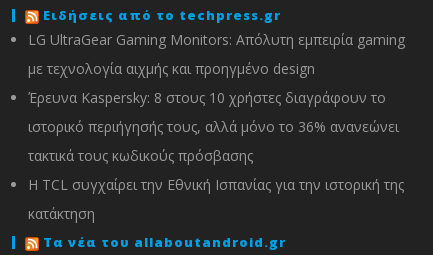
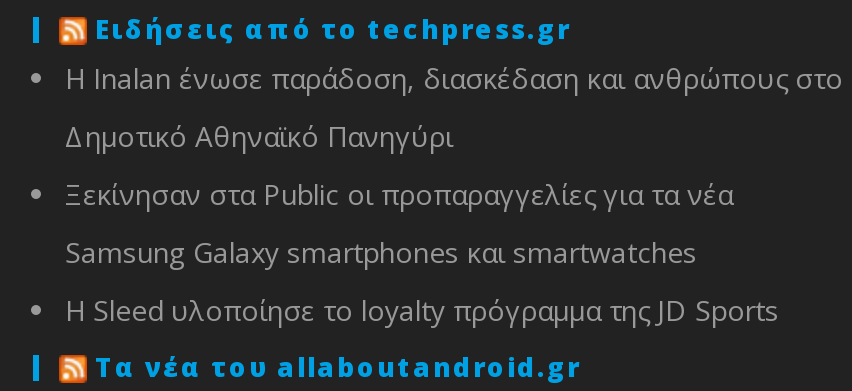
[28,30,405,223] LG UltraGear Gaming Monitors: Απόλυτη εμπειρία gaming | με τεχνολογία αιχμής και προηγμένο design | Έρευνα Kaspersky: 8 στους 10 χρήστες διαγράφουν το | ιστορικό περιήγησής τους, αλλά μόνο το 36% ανανεώνει | τακτικά τους κωδικούς πρόσβασης | Η TCL συγχαίρει την Εθνική Ισπανίας για την ιστορική της | κατάκτηση -> [65,58,843,328] Η Inalan ένωσε παράδοση, διασκέδαση και ανθρώπους στο | Δημοτικό Αθηναϊκό Πανηγύρι | Ξεκίνησαν στα Public οι προπαραγγελίες για τα νέα | Samsung Galaxy smartphones και smartwatches | Η Sleed υλοποίησε το loyalty πρόγραμμα της JD Sports

